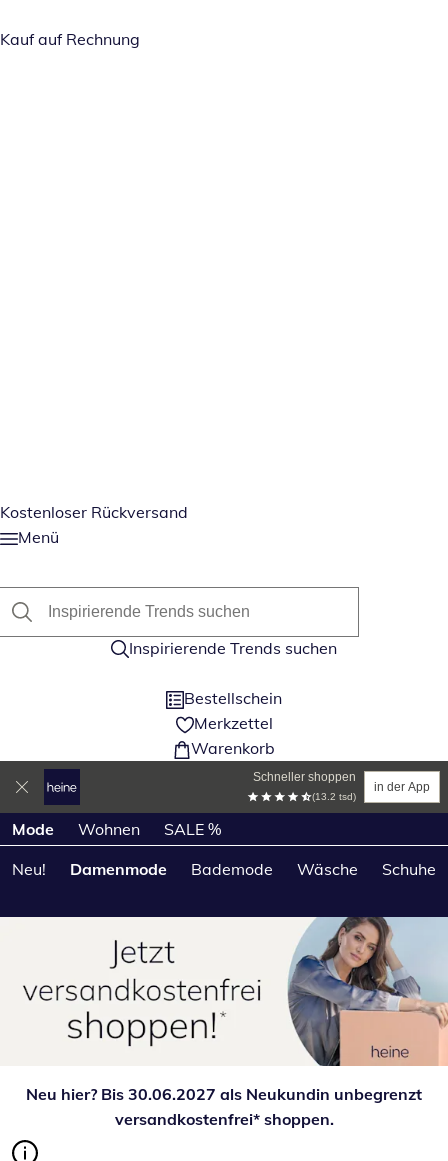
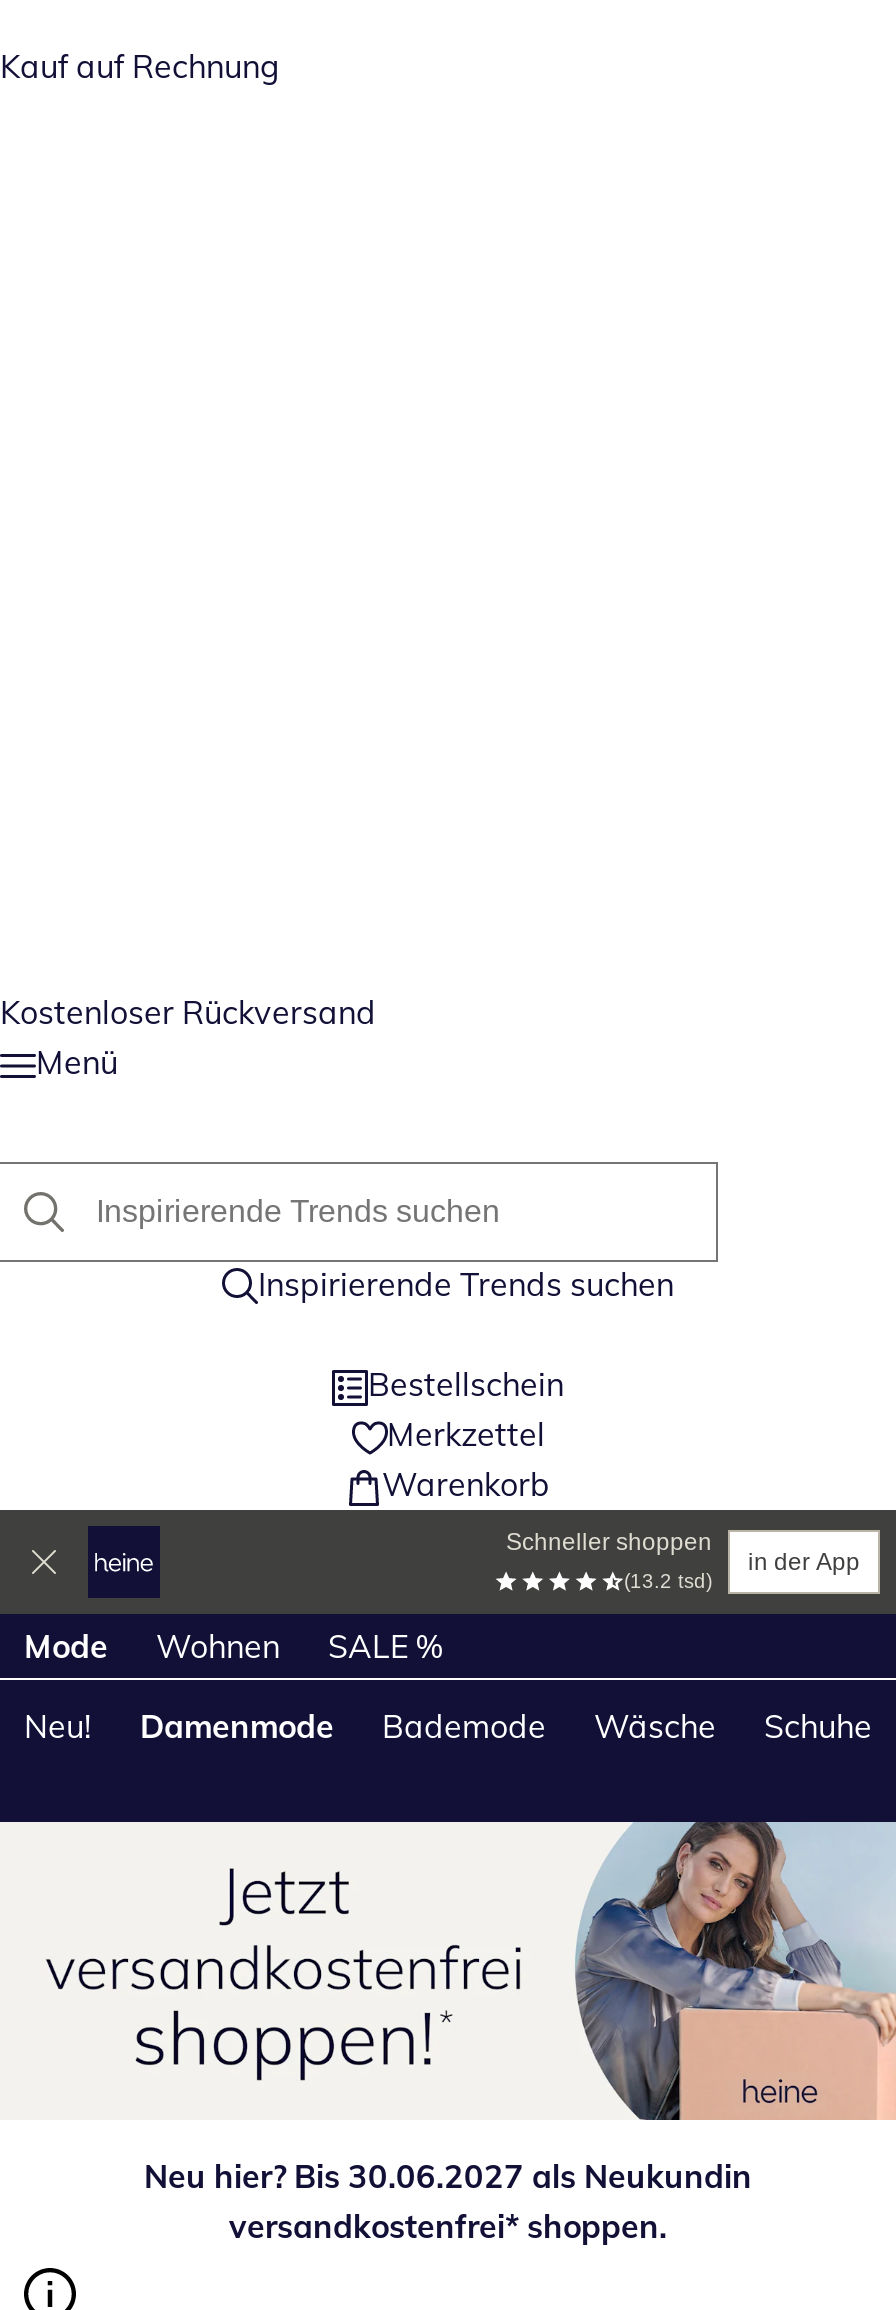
[26,1084,422,1104] Neu hier? Bis 30.06.2027 als Neukundin unbegrenzt -> [144,2156,752,2196] Neu hier? Bis 30.06.2027 als Neukundin

